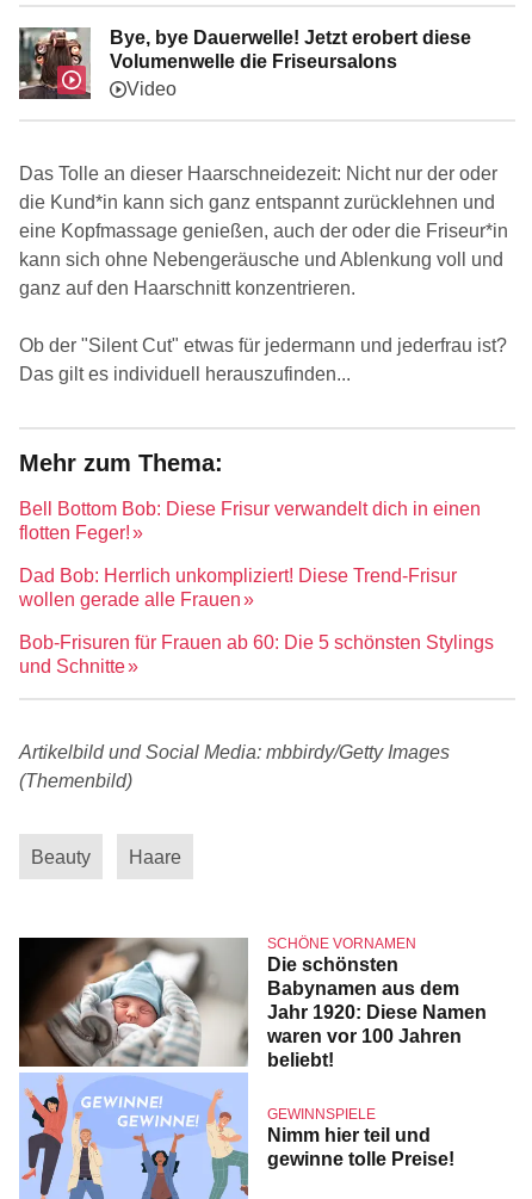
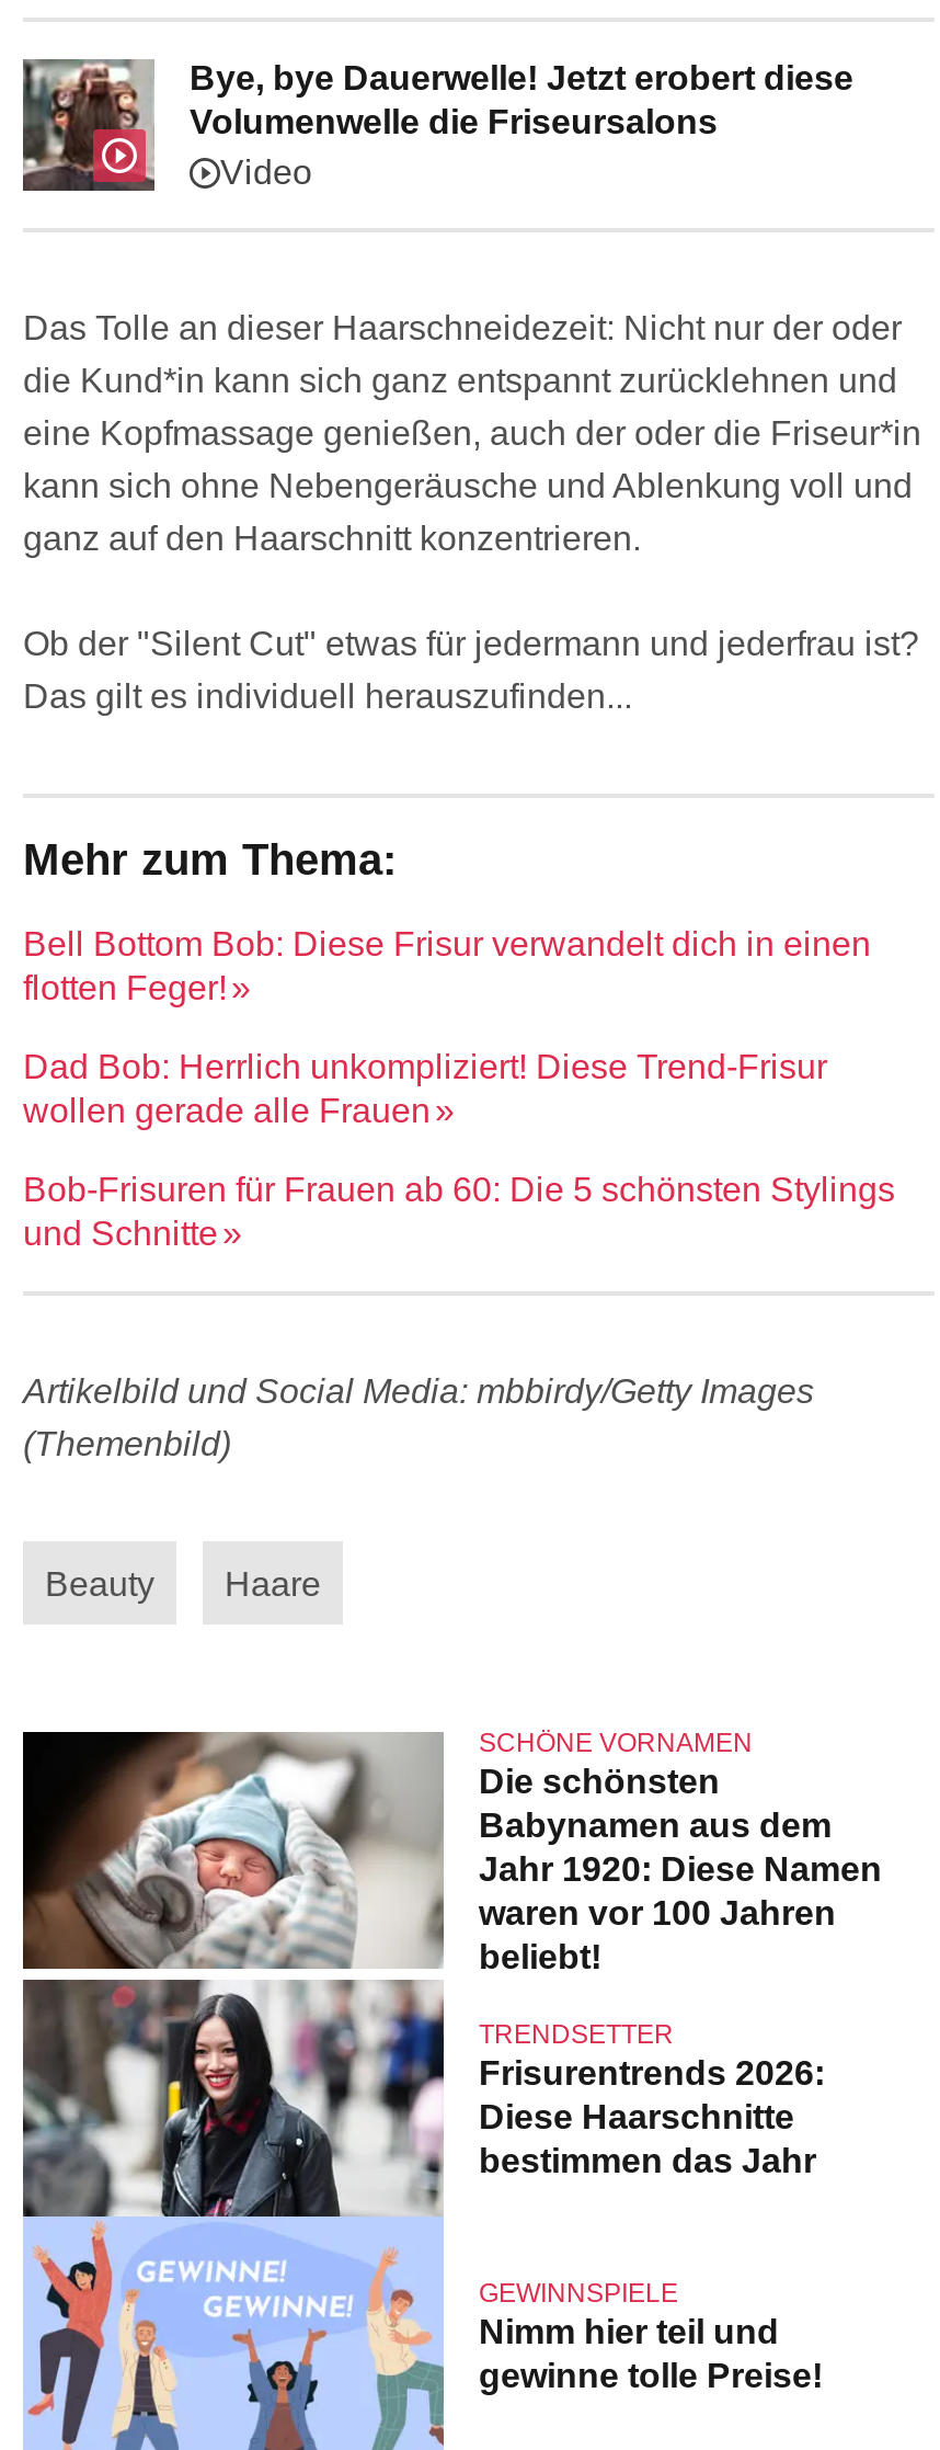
none -> [21,1967,825,2219] [image] | TRENDSETTER | Frisurentrends 2026: | Diese Haarschnitte | bestimmen das Jahr

